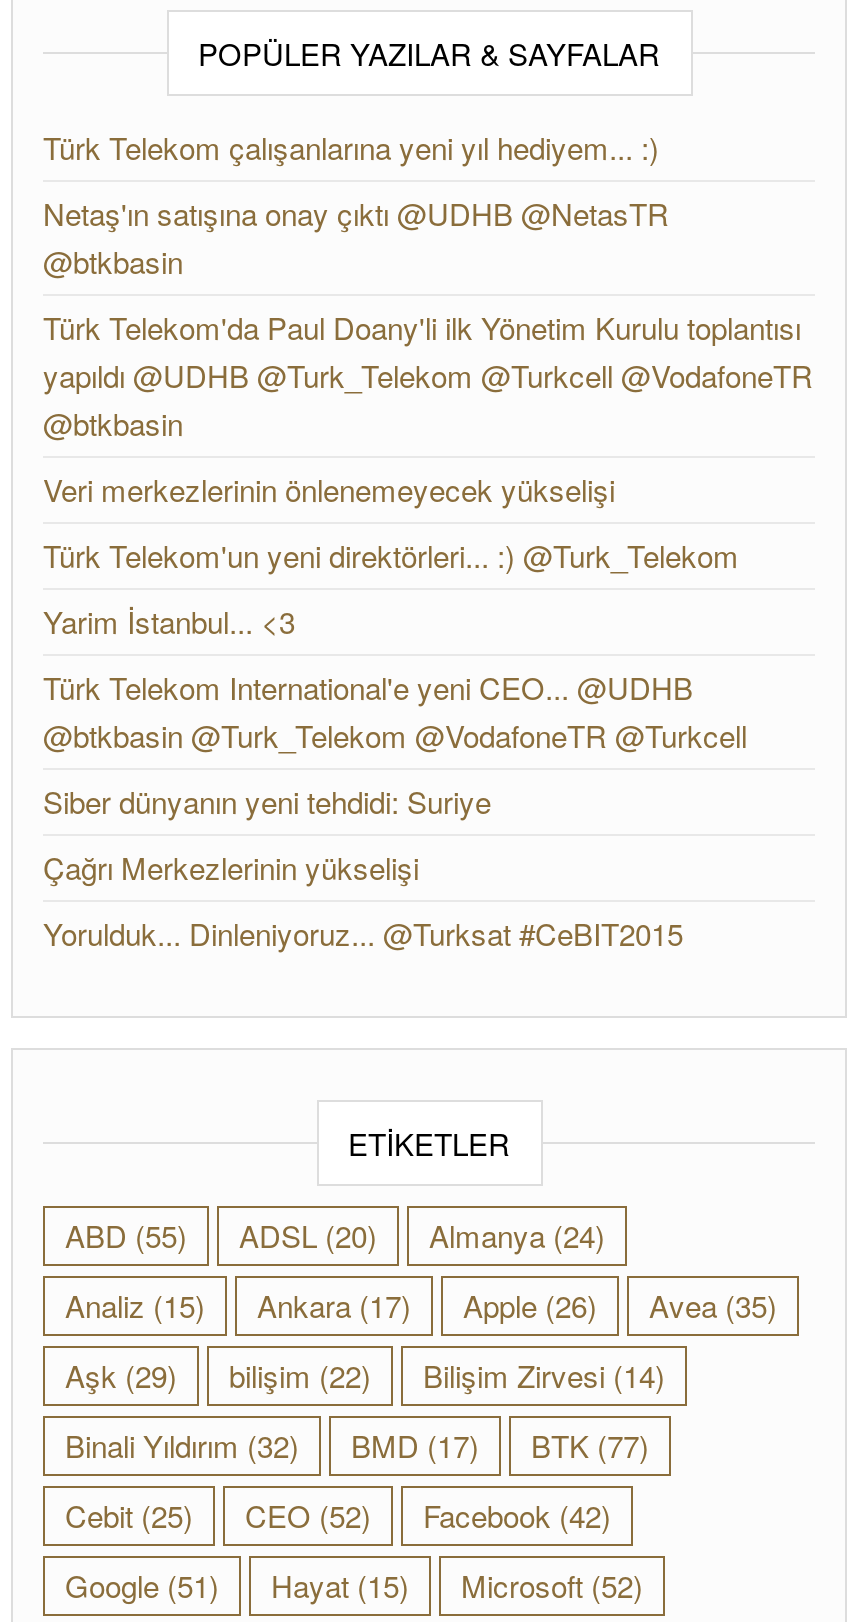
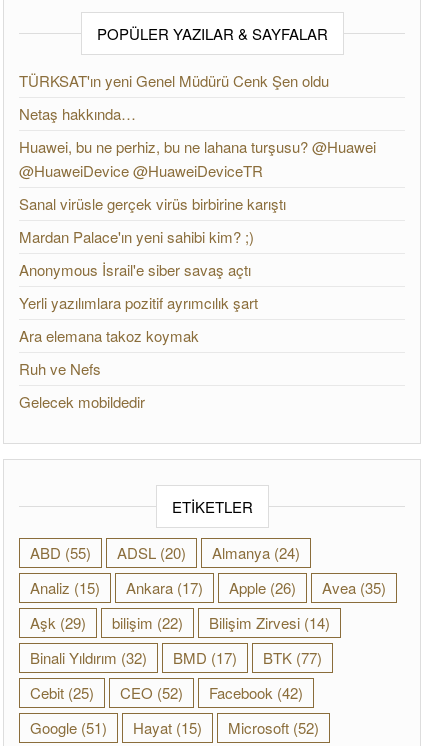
[43,126,659,168] Türk Telekom çalışanlarına yeni yıl hediyem... :) -> [19,70,329,91] TÜRKSAT'ın yeni Genel Müdürü Cenk Şen oldu
[43,192,669,282] Netaş'ın satışına onay çıktı @UDHB @NetasTR | @btkbasin -> [19,103,136,124] Netaş hakkında…
[43,306,813,444] Türk Telekom'da Paul Doany'li ilk Yönetim Kurulu toplantısı | yapıldı @UDHB @Turk_Telekom @Turkcell @VodafoneTR | @btkbasin -> [19,136,376,181] Huawei, bu ne perhiz, bu ne lahana turşusu? @Huawei | @HuaweiDevice @HuaweiDeviceTR
[43,468,615,510] Veri merkezlerinin önlenemeyecek yükselişi -> [19,193,286,214] Sanal virüsle gerçek virüs birbirine karıştı
[43,534,739,576] Türk Telekom'un yeni direktörleri... :) @Turk_Telekom -> [19,226,254,247] Mardan Palace'ın yeni sahibi kim? ;)
[43,600,295,642] Yarim İstanbul... <3 -> [19,259,251,280] Anonymous İsrail'e siber savaş açtı
[43,666,747,756] Türk Telekom International'e yeni CEO... @UDHB | @btkbasin @Turk_Telekom @VodafoneTR @Turkcell -> [19,292,258,313] Yerli yazılımlara pozitif ayrımcılık şart
[43,780,491,822] Siber dünyanın yeni tehdidi: Suriye -> [19,325,199,346] Ara elemana takoz koymak
[43,846,419,888] Çağrı Merkezlerinin yükselişi -> [19,358,105,379] Ruh ve Nefs
[43,912,683,954] Yorulduk... Dinleniyoruz... @Turksat #CeBIT2015 -> [19,391,145,412] Gelecek mobildedir

